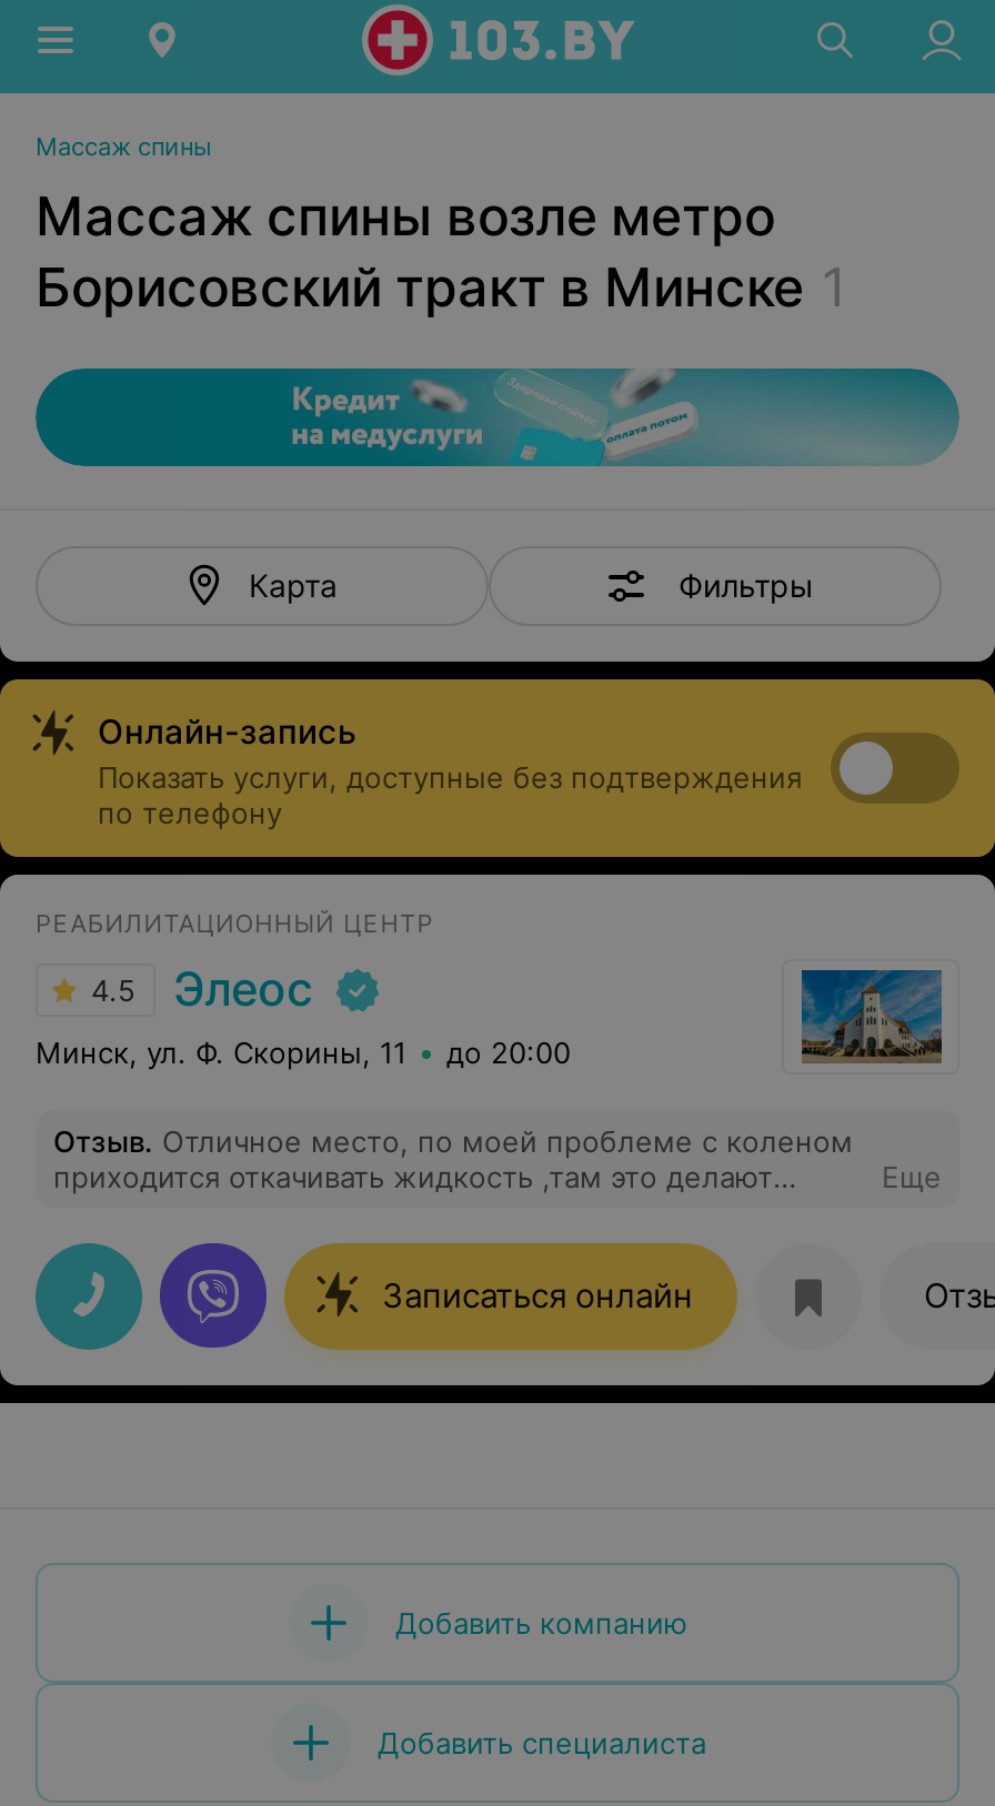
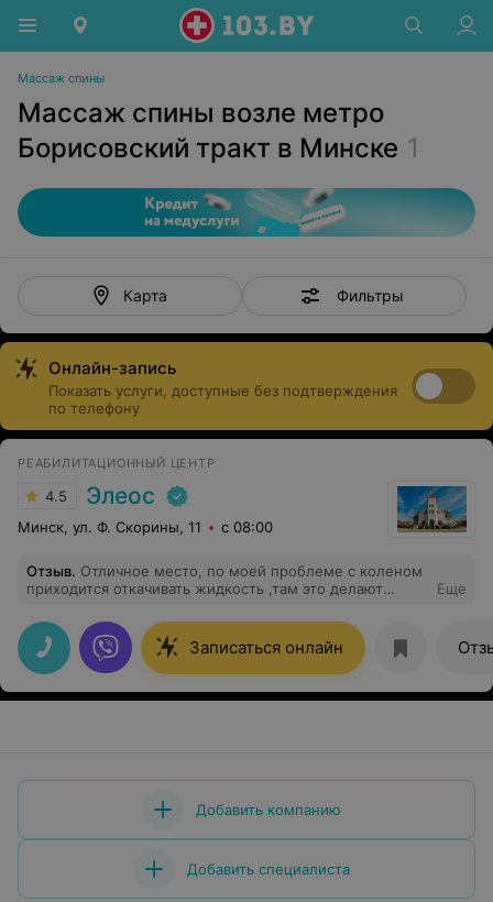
[36,1035,571,1070] Минск, ул. Ф. Скорины, 11 до 20:00 -> [18,518,273,536] Минск, ул. Ф. Скорины, 11 с 08:00

